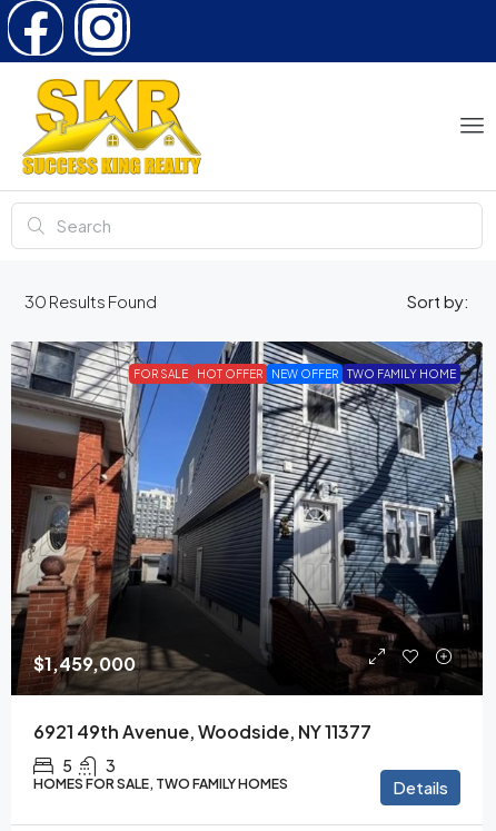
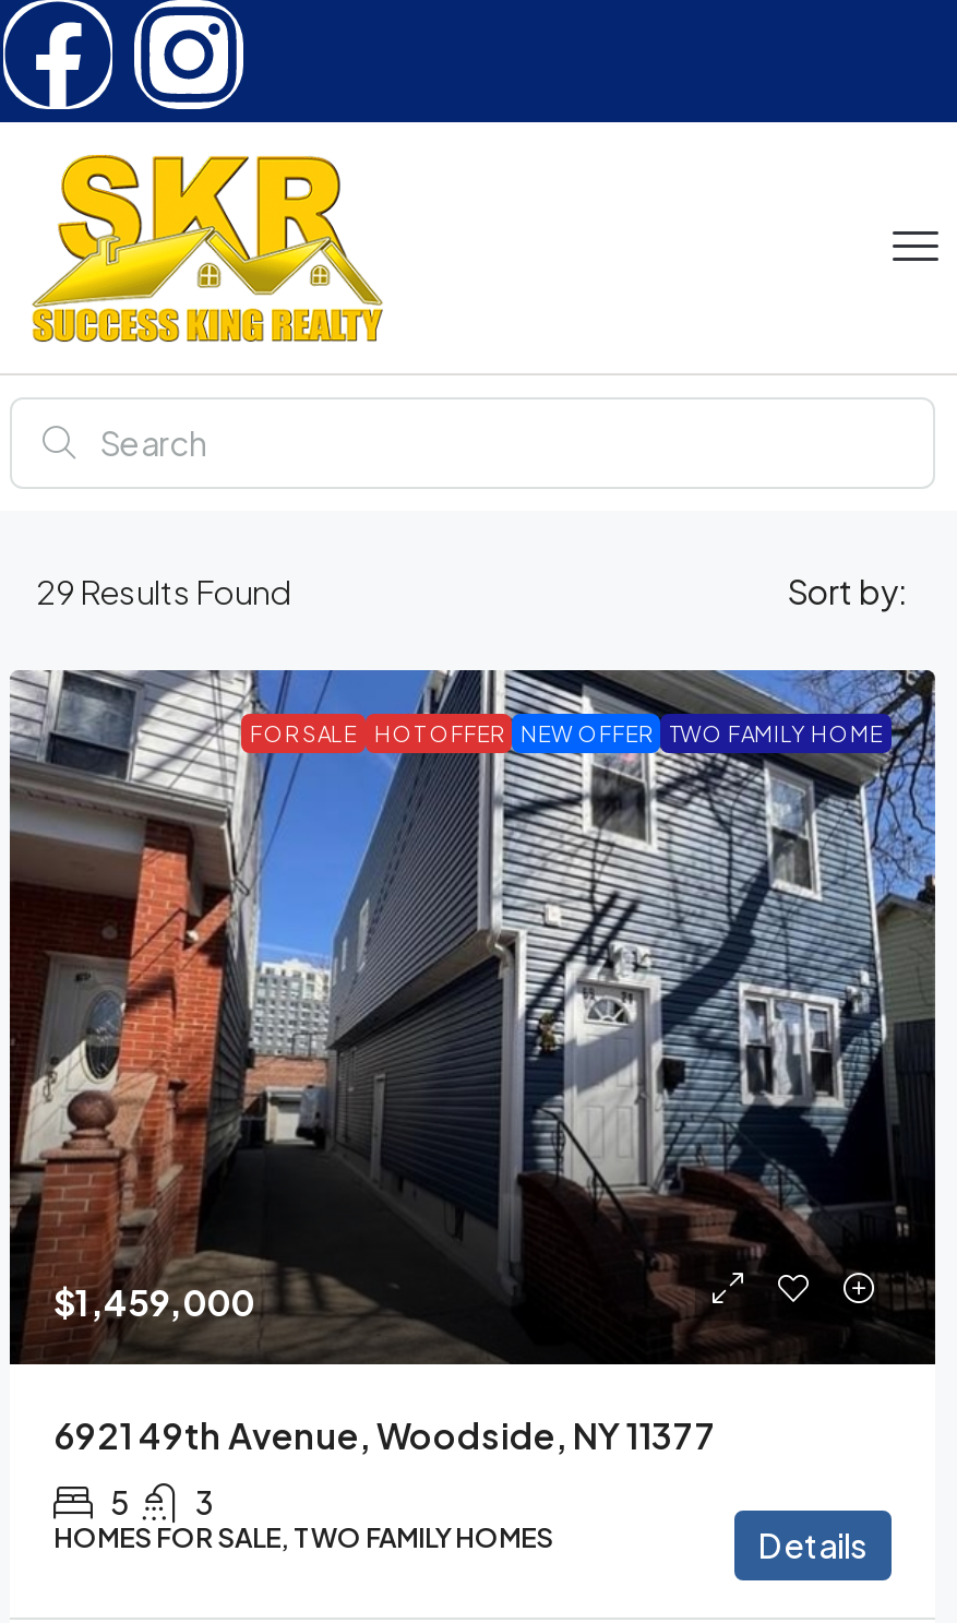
[24,290,157,311] 30 Results Found -> [36,569,291,610] 29 Results Found

